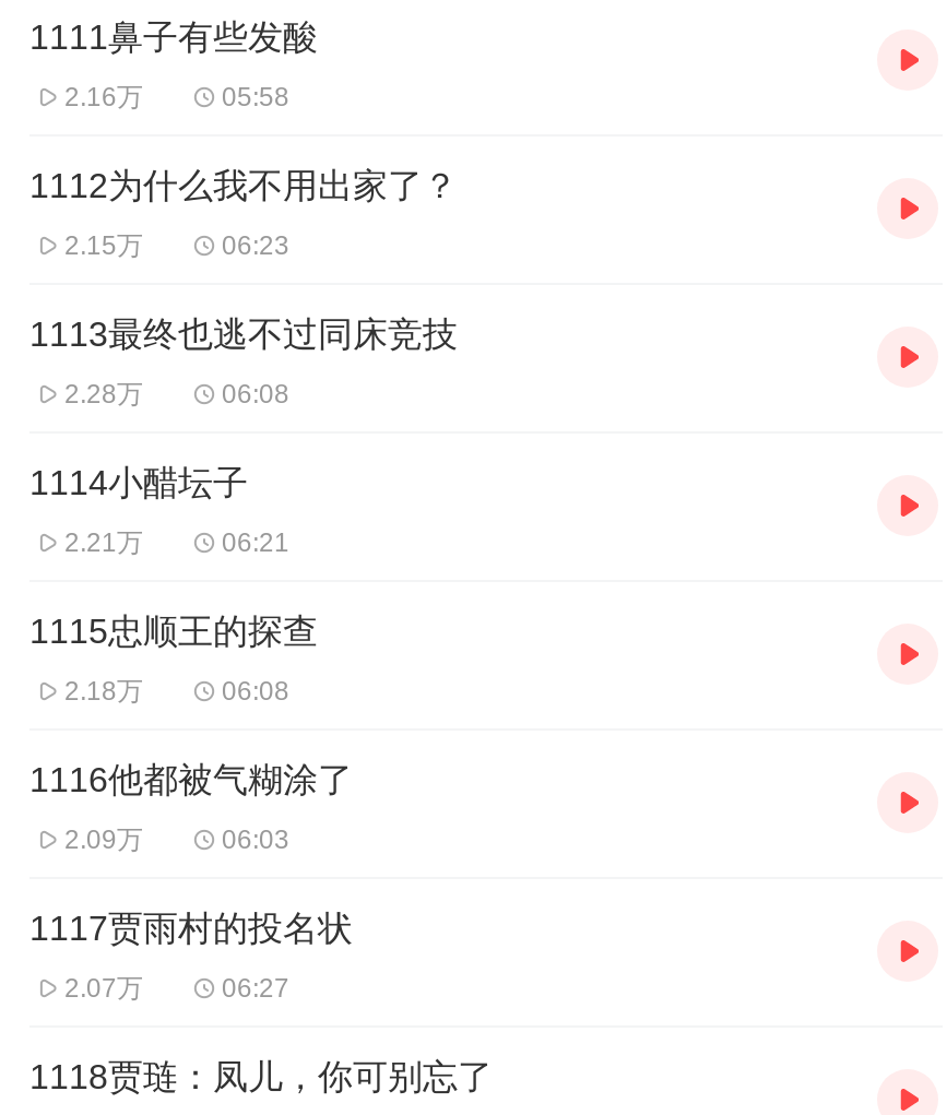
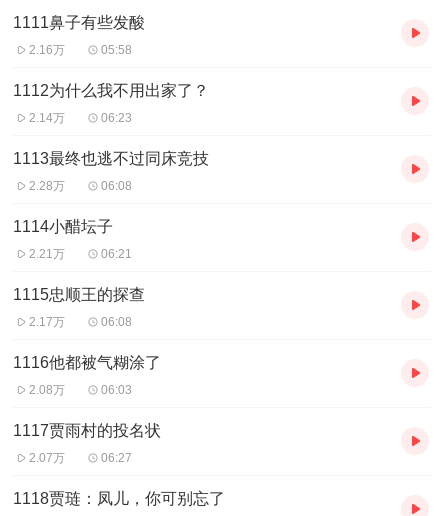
[64,230,143,261] 2.15万 -> [29,111,65,125] 2.14万
[64,676,143,706] 2.18万 -> [29,315,65,329] 2.17万
[64,824,143,855] 2.09万 -> [29,383,65,397] 2.08万

